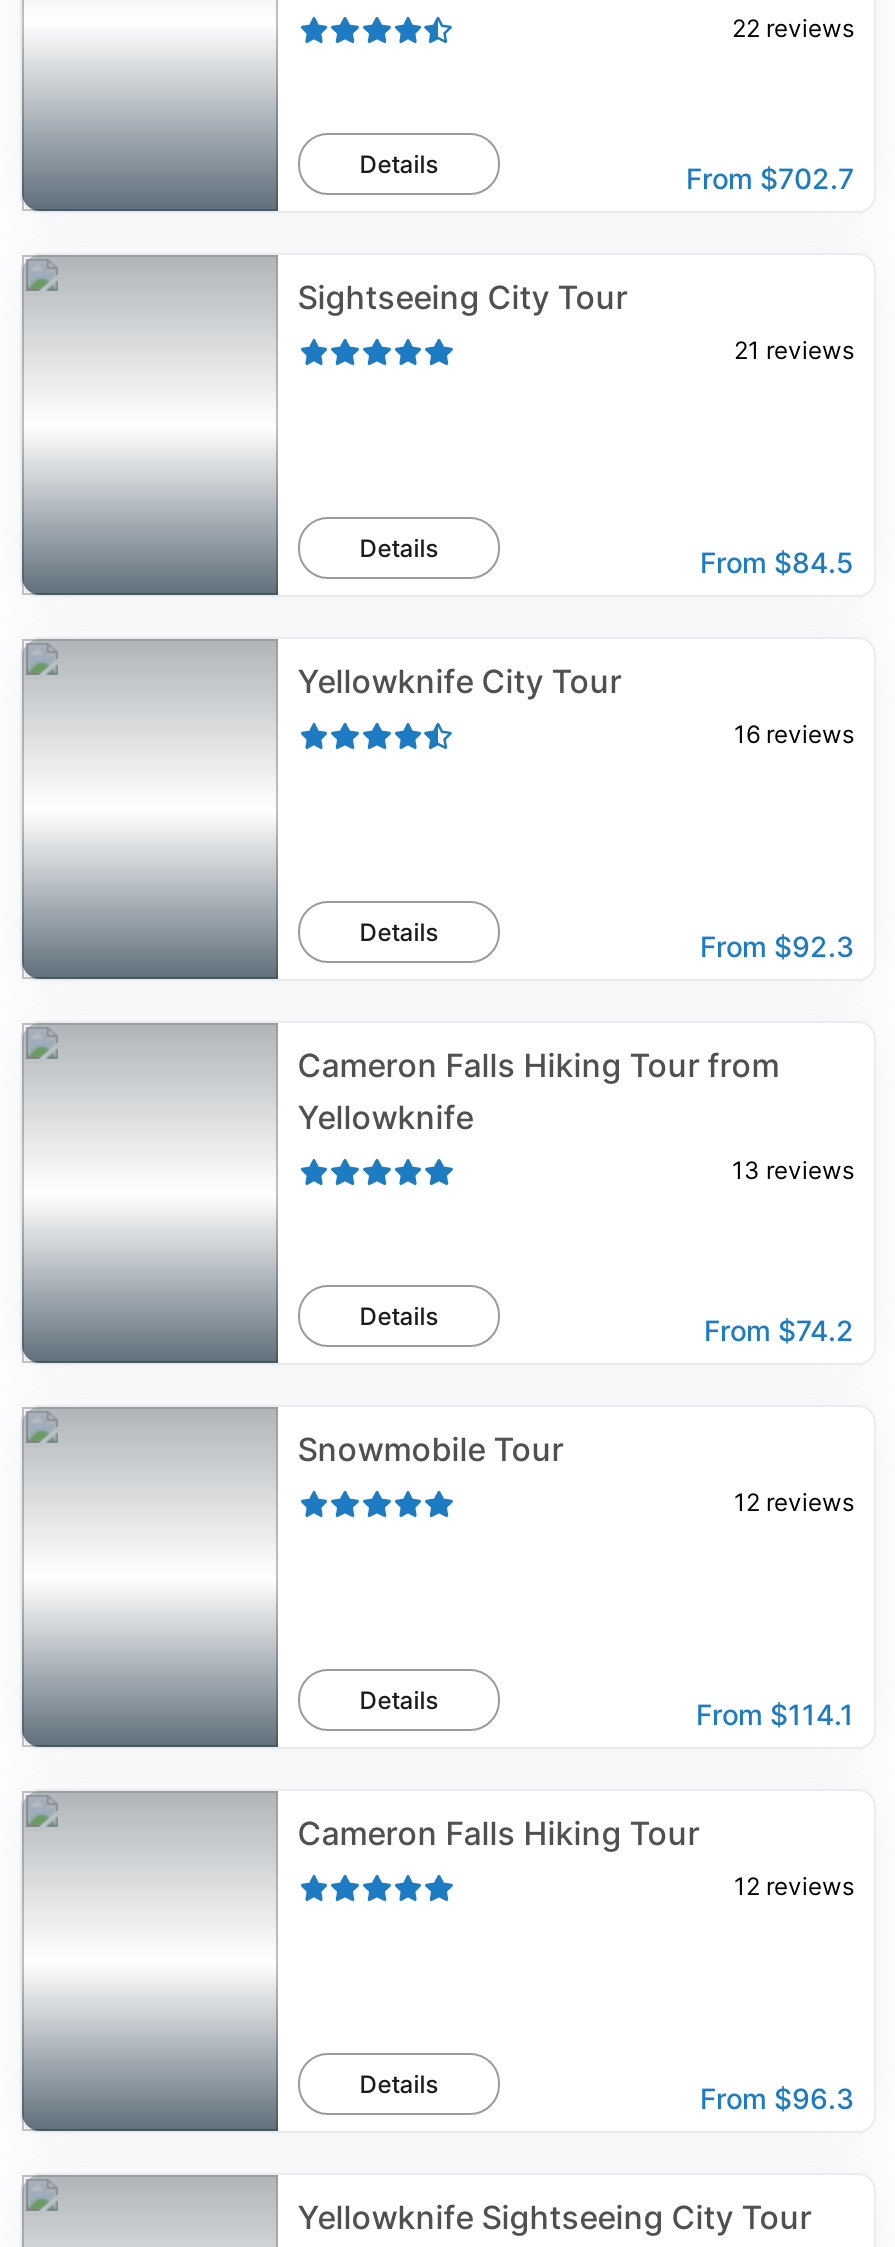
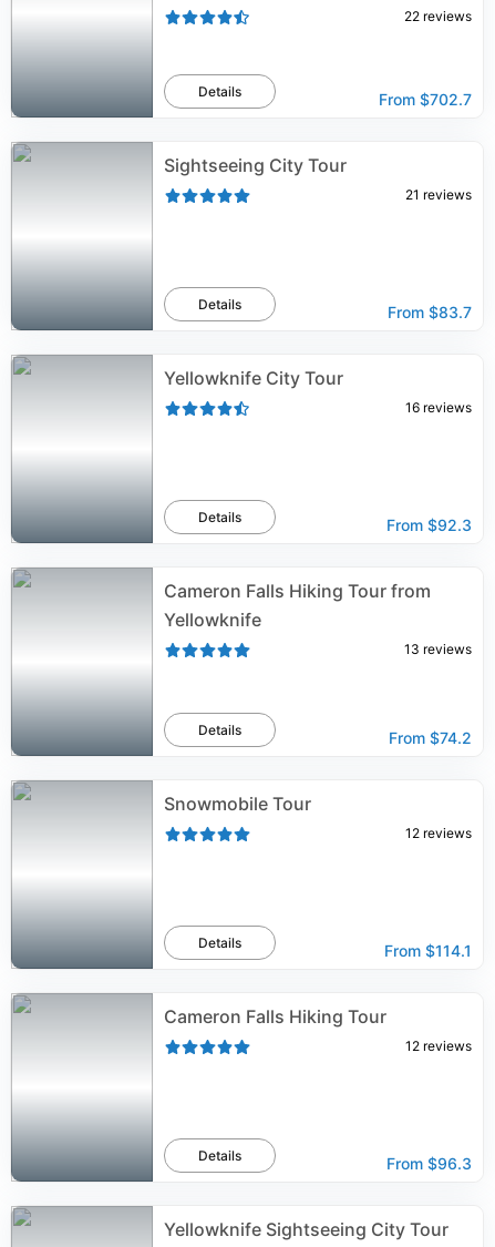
[700,545,854,579] From $84.5 -> [388,303,472,321] From $83.7

